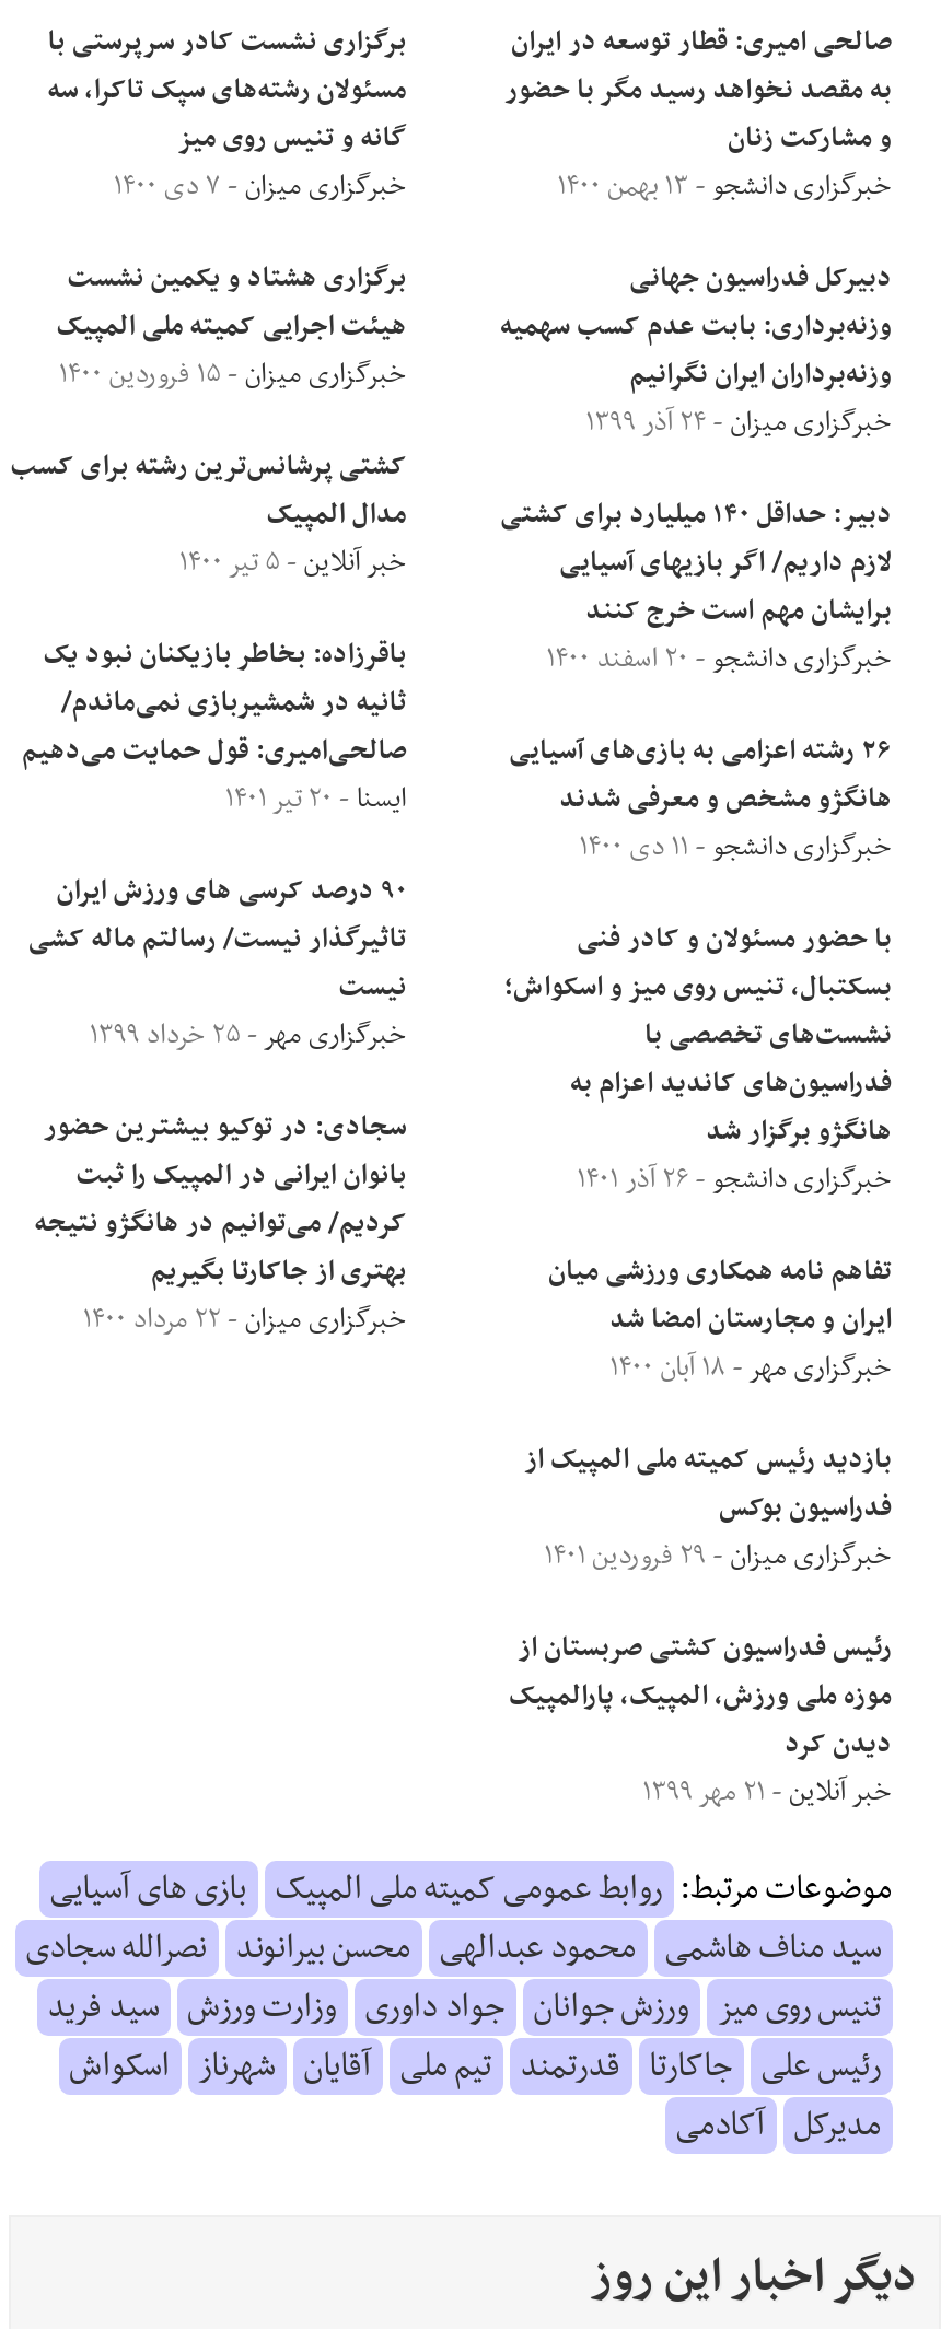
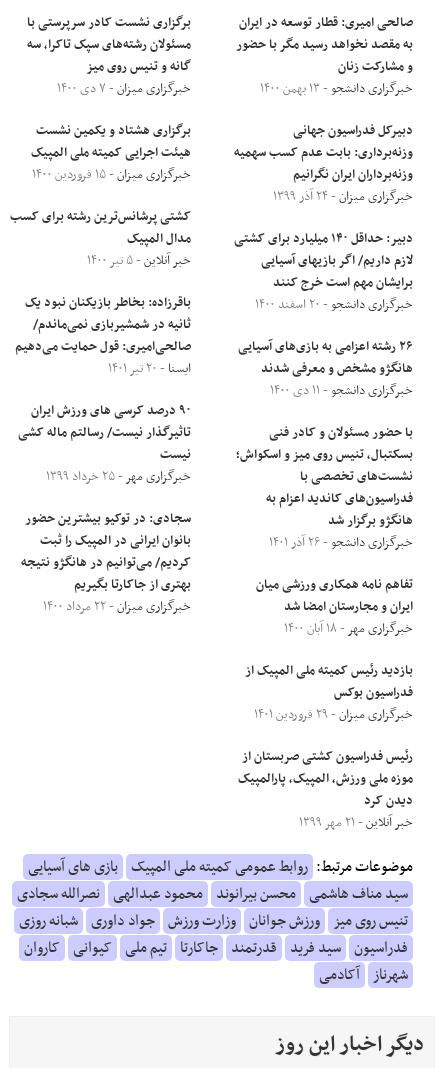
[25,1921,881,1978] سید مناف هاشمی محمود عبدالهی محسن بیرانوند نصرالله سجادی -> [17,881,408,907] سید مناف هاشمی محسن بیرانوند محمود عبدالهی نصرالله سجادی
[47,1980,881,2037] تنیس روی میز ورزش جوانان جواد داوری وزارت ورزش سید فرید -> [19,908,408,934] تنیس روی میز ورزش جوانان وزارت ورزش جواد داوری شبانه روزی
[69,2039,881,2096] رئیس علی جاکارتا قدرتمند تیم ملی آقایان شهرناز اسکواش -> [24,935,408,961] فدراسیون سید فرید قدرتمند جاکارتا تیم ملی کیوانی کاروان
[675,2098,881,2155] مدیرکل آکادمی -> [319,962,408,988] شهرناز آکادمی

